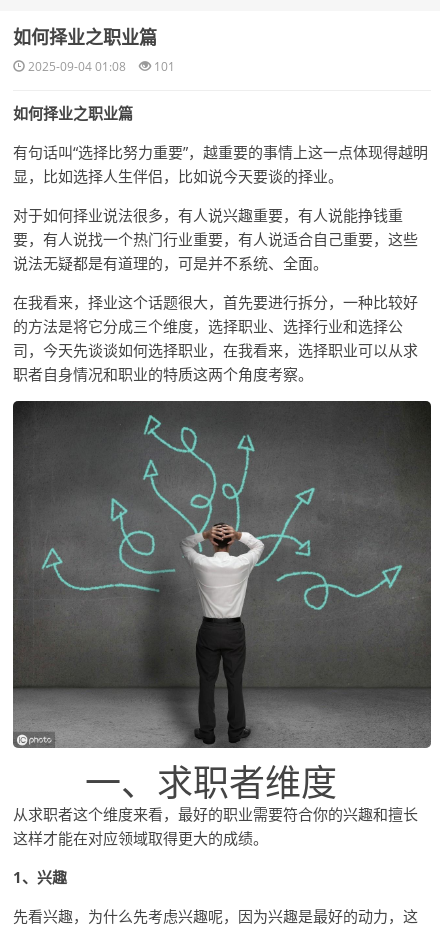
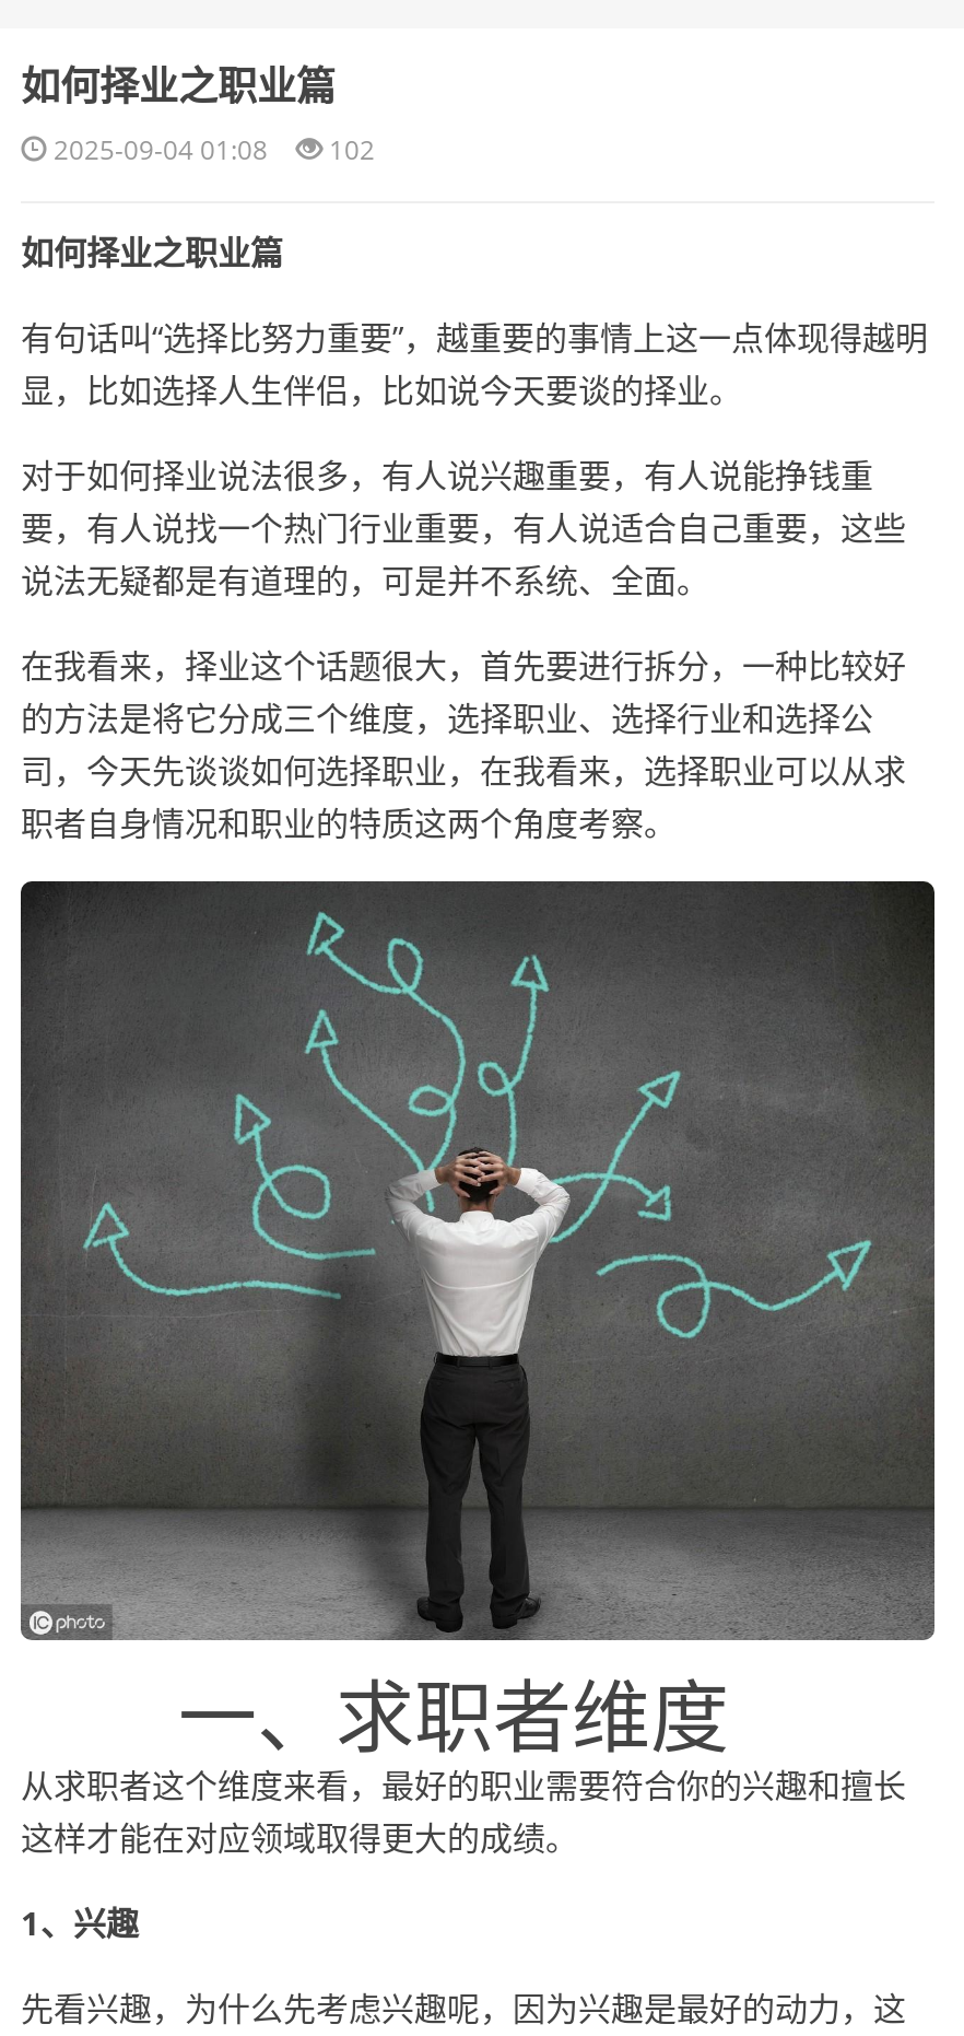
[25,58,175,75] 2025-09-04 01:08 101 -> [47,131,375,168] 2025-09-04 01:08 102

